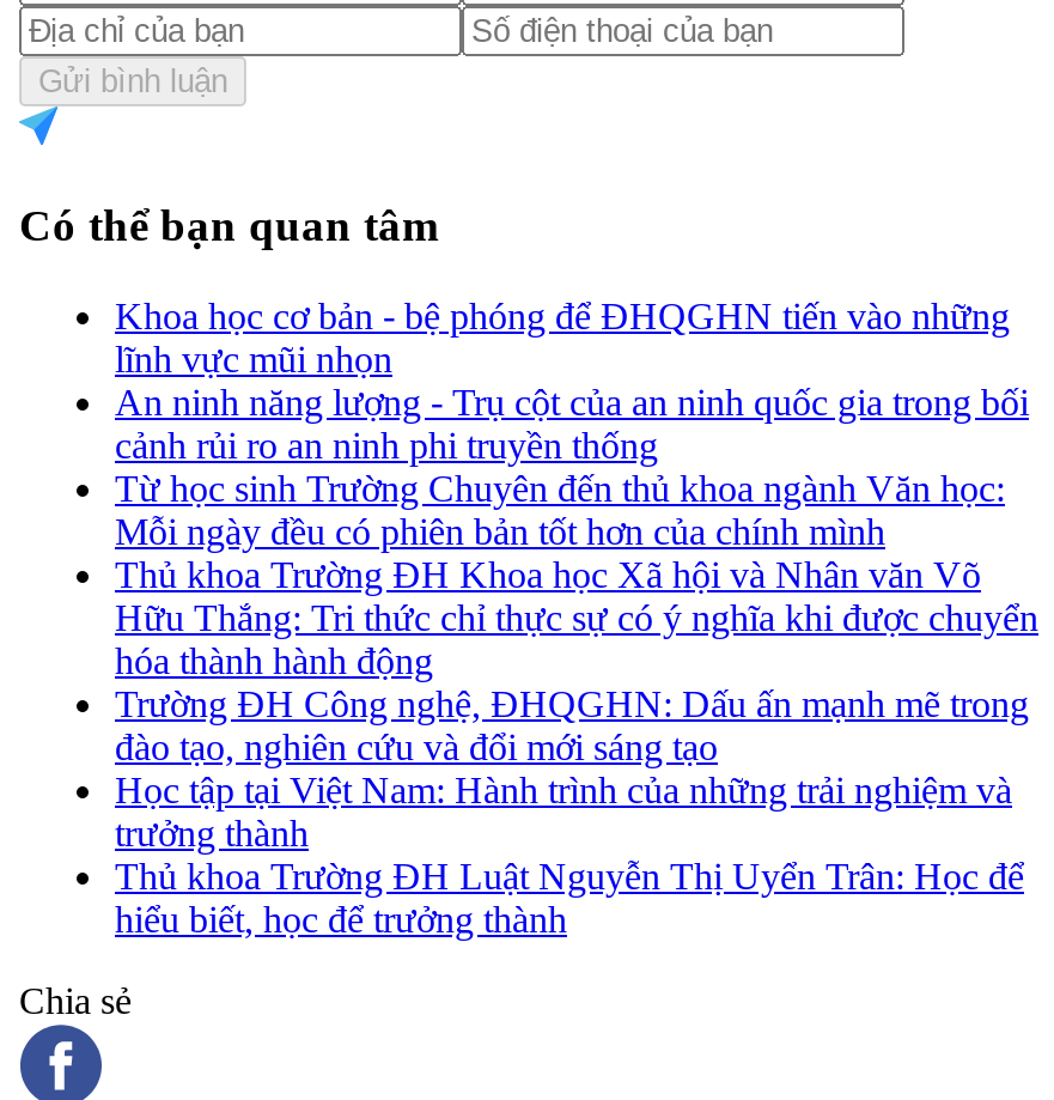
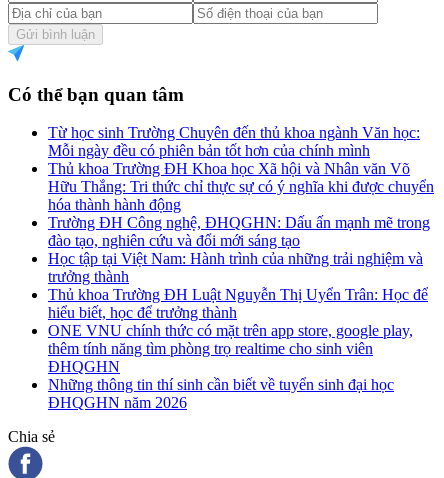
[115,296,1029,466] Khoa học cơ bản - bệ phóng để ĐHQGHN tiến vào những | lĩnh vực mũi nhọn | An ninh năng lượng - Trụ cột của an ninh quốc gia trong bối | cảnh rủi ro an ninh phi truyền thống -> none
moved [115,468,1038,940] -> [48,124,434,321]: Từ học sinh Trường Chuyên đến thủ khoa ngành Văn học: | Mỗi ngày đều có phiên bản tốt hơn của chính mình | Thủ khoa Trường ĐH Khoa học Xã hội và Nhân văn Võ | ... | Thủ khoa Trường ĐH Luật Nguyễn Thị Uyển Trân: Học để | hiểu biết, học để trưởng thành
none -> [48,322,413,411] ONE VNU chính thức có mặt trên app store, google play, | thêm tính năng tìm phòng trọ realtime cho sinh viên | ĐHQGHN | Những thông tin thí sinh cần biết về tuyển sinh đại học | ĐHQGHN năm 2026

